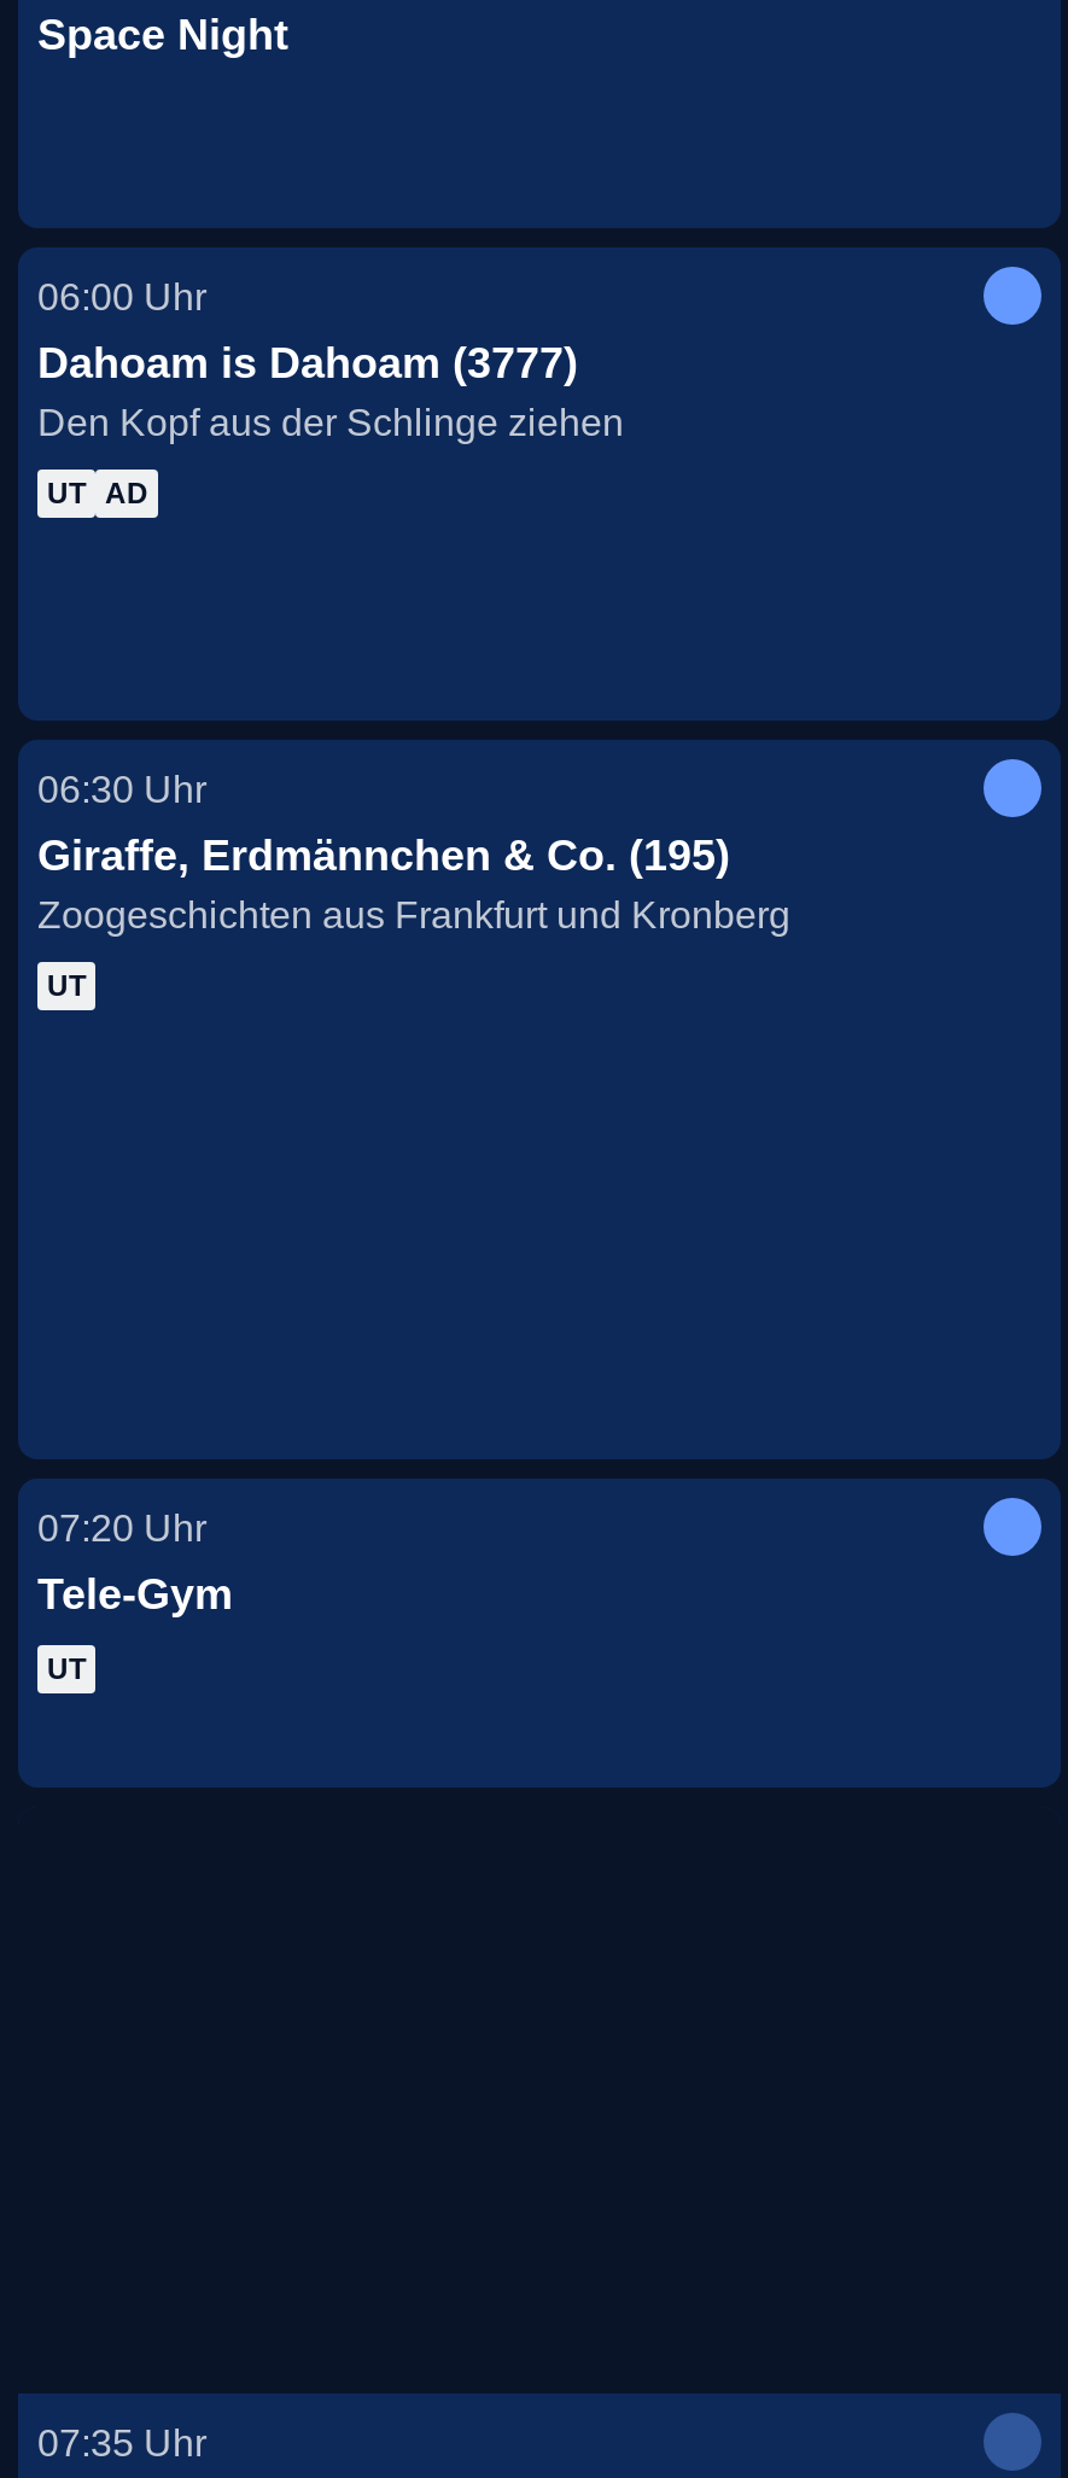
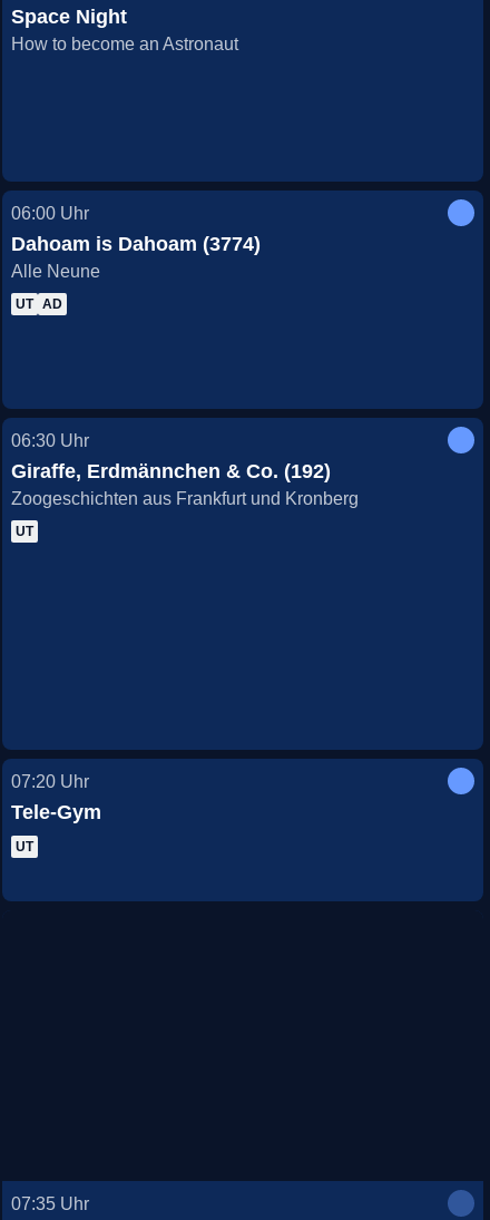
none -> [11,35,239,53] How to become an Astronaut
[37,339,624,443] Dahoam is Dahoam (3777) | Den Kopf aus der Schlinge ziehen -> [11,233,261,281] Dahoam is Dahoam (3774) | Alle Neune
[37,832,730,880] Giraffe, Erdmännchen & Co. (195) -> [11,460,331,482] Giraffe, Erdmännchen & Co. (192)

